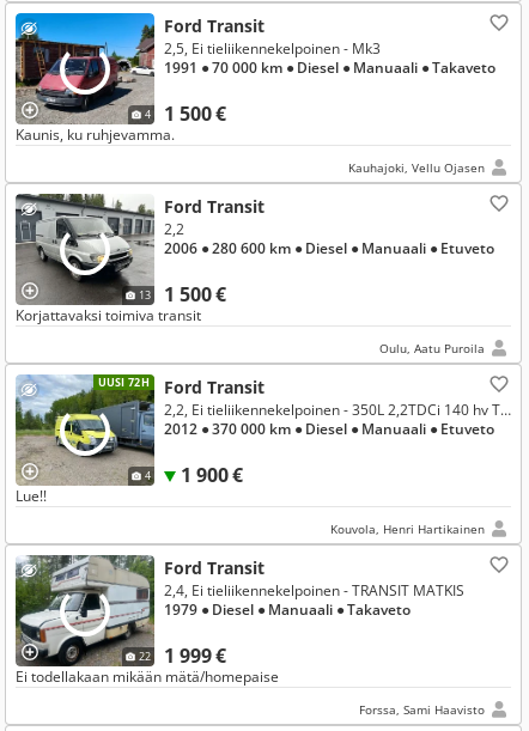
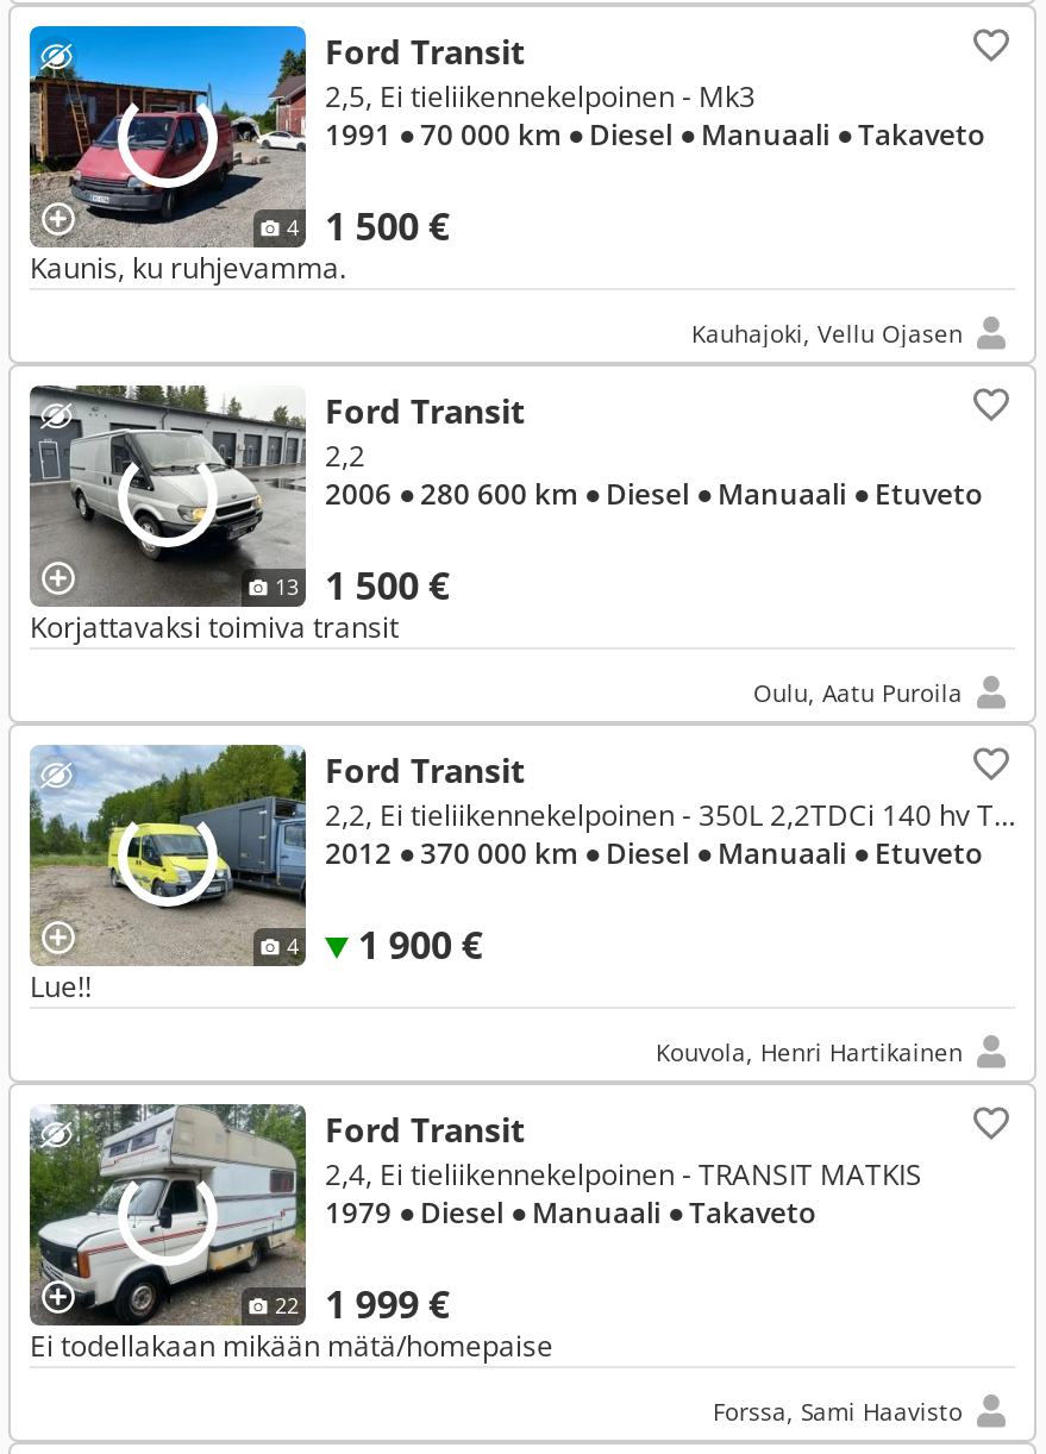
[98,374,150,390] UUSI 72H -> none

